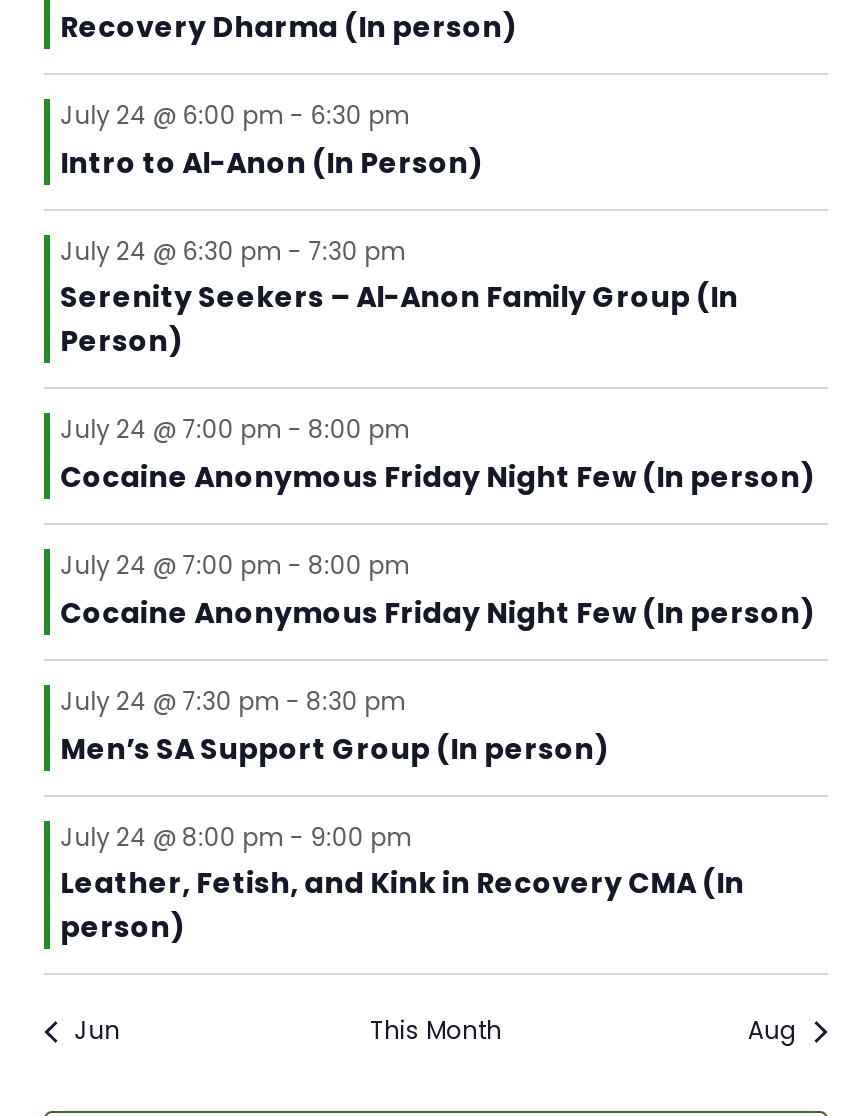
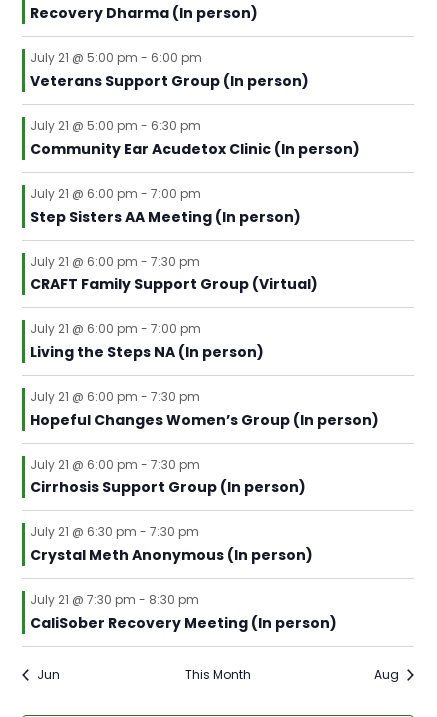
[60,98,814,948] July 24 @ 6:00 pm - 6:30 pm | Intro to Al-Anon (In Person) | July 24 @ 6:30 pm - 7:30 pm | Serenity Seekers – Al-Anon Family Group (In | Person) | July 24 @ 7:00 pm - 8:00 pm | Cocaine Anonymous Friday Night Few (In person) | July 24 @ 7:00 pm - 8:00 pm | Cocaine Anonymous Friday Night Few (In person) | July 24 @ 7:30 pm - 8:30 pm | Men’s SA Support Group (In person) | July 24 @ 8:00 pm - 9:00 pm | Leather, Fetish, and Kink in Recovery CMA (In | person) -> [30,49,379,633] July 21 @ 5:00 pm - 6:00 pm | Veterans Support Group (In person) | July 21 @ 5:00 pm - 6:30 pm | Community Ear Acudetox Clinic (In person) | July 21 @ 6:00 pm - 7:00 pm | Step Sisters AA Meeting (In person) | July 21 @ 6:00 pm - 7:30 pm | CRAFT Family Support Group (Virtual) | July 21 @ 6:00 pm - 7:00 pm | Living the Steps NA (In person) | July 21 @ 6:00 pm - 7:30 pm | Hopeful Changes Women’s Group (In person) | July 21 @ 6:00 pm - 7:30 pm | Cirrhosis Support Group (In person) | July 21 @ 6:30 pm - 7:30 pm | Crystal Meth Anonymous (In person) | July 21 @ 7:30 pm - 8:30 pm | CaliSober Recovery Meeting (In person)

